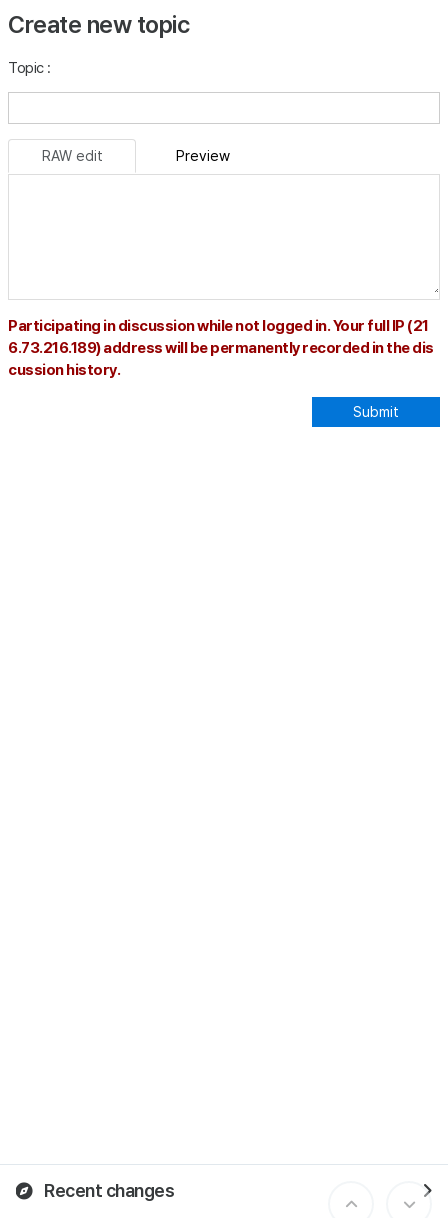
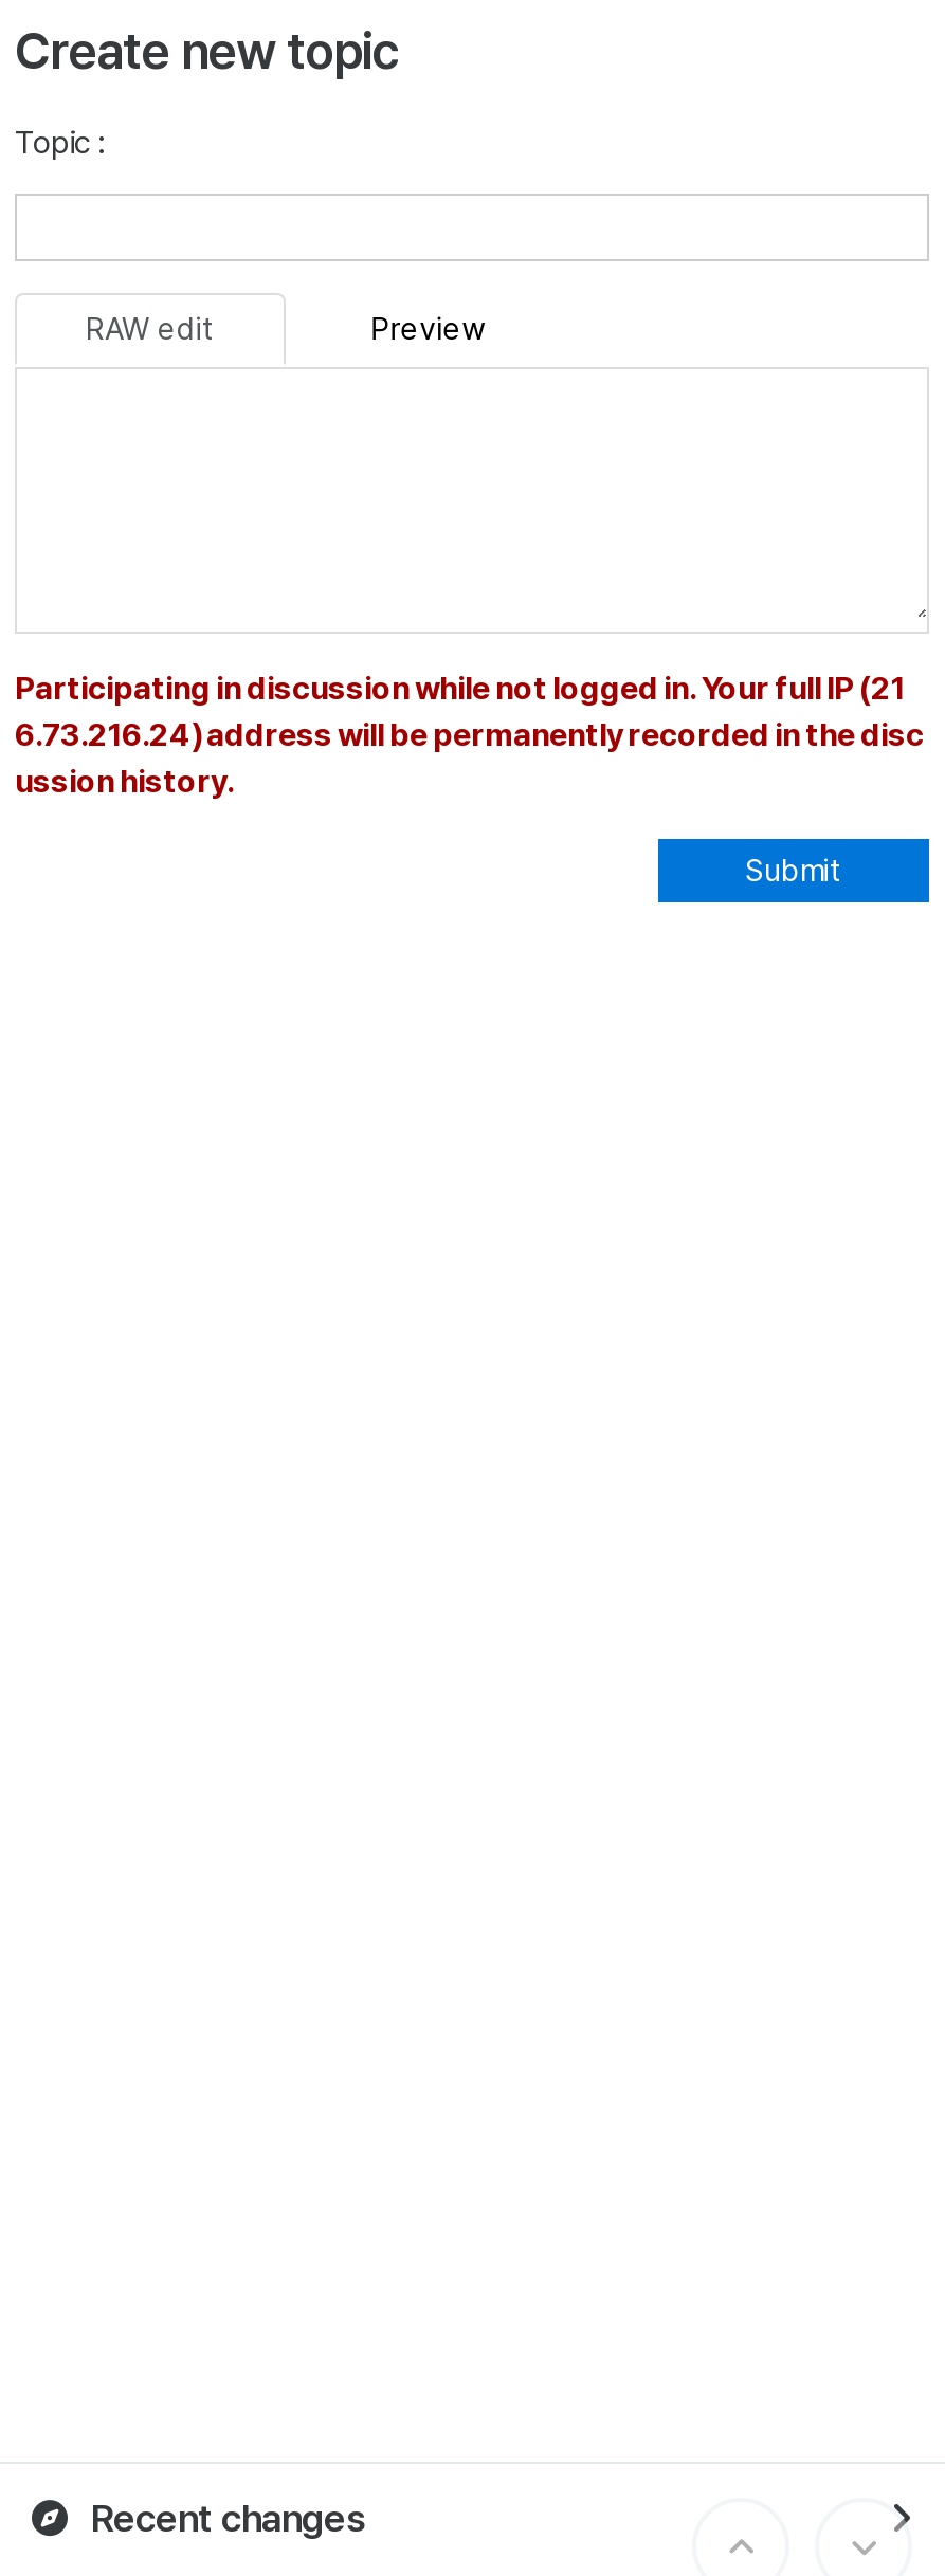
[8,339,433,357] 6.73.216.189) address will be permanently recorded in the dis -> [15,716,924,754] 6.73.216.24) address will be permanently recorded in the disc
[8,361,120,379] cussion history. -> [15,763,234,801] ussion history.

